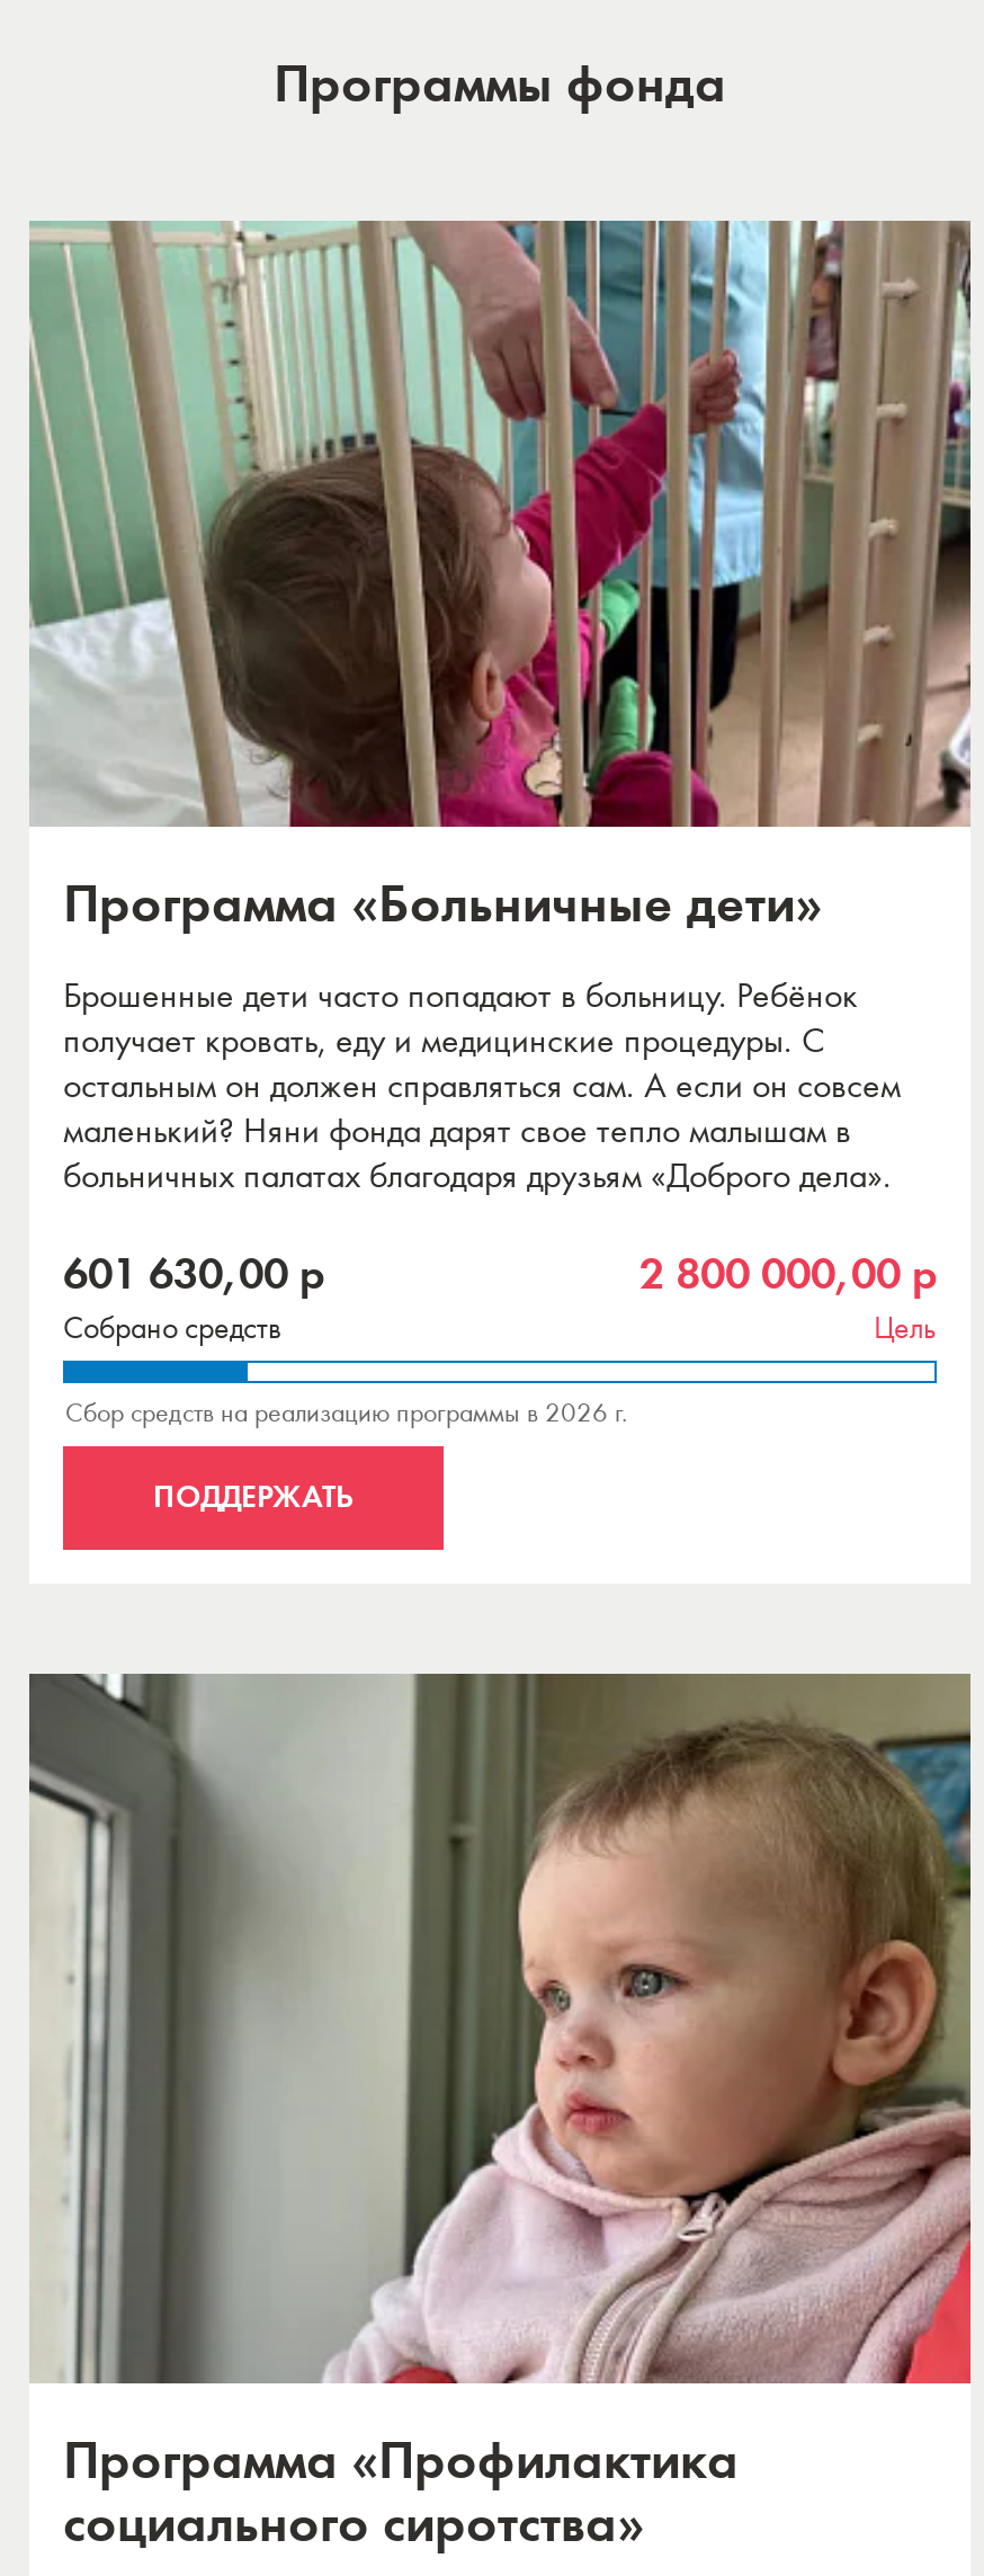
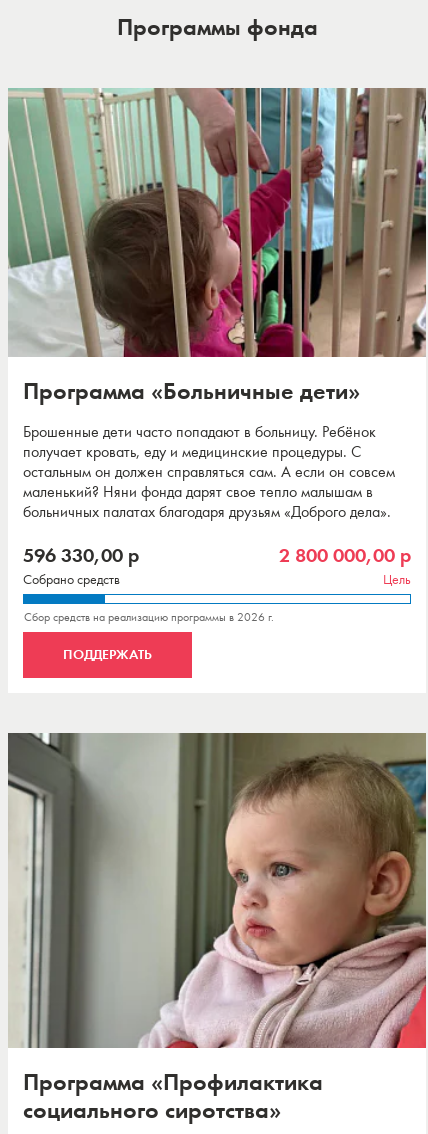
[63,1247,324,1299] 601 630,00 р -> [23,544,139,567] 596 330,00 р

